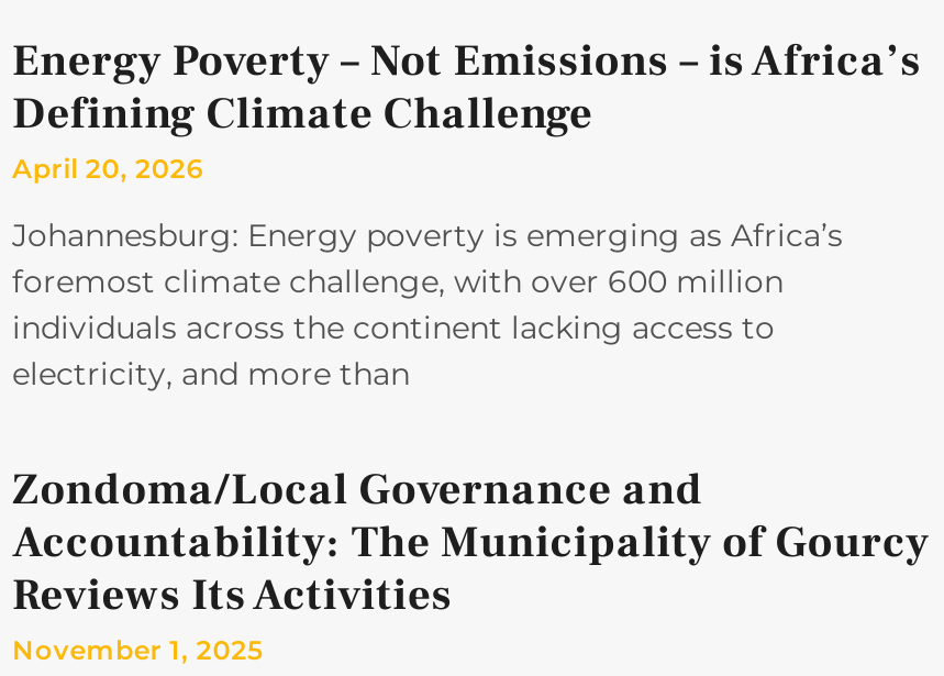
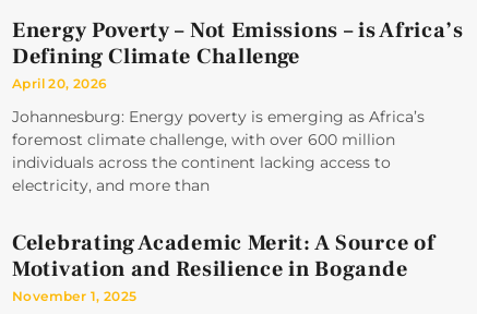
[12,461,929,624] Zondoma/Local Governance and | Accountability: The Municipality of Gourcy | Reviews Its Activities -> [12,229,435,284] Celebrating Academic Merit: A Source of | Motivation and Resilience in Bogande

